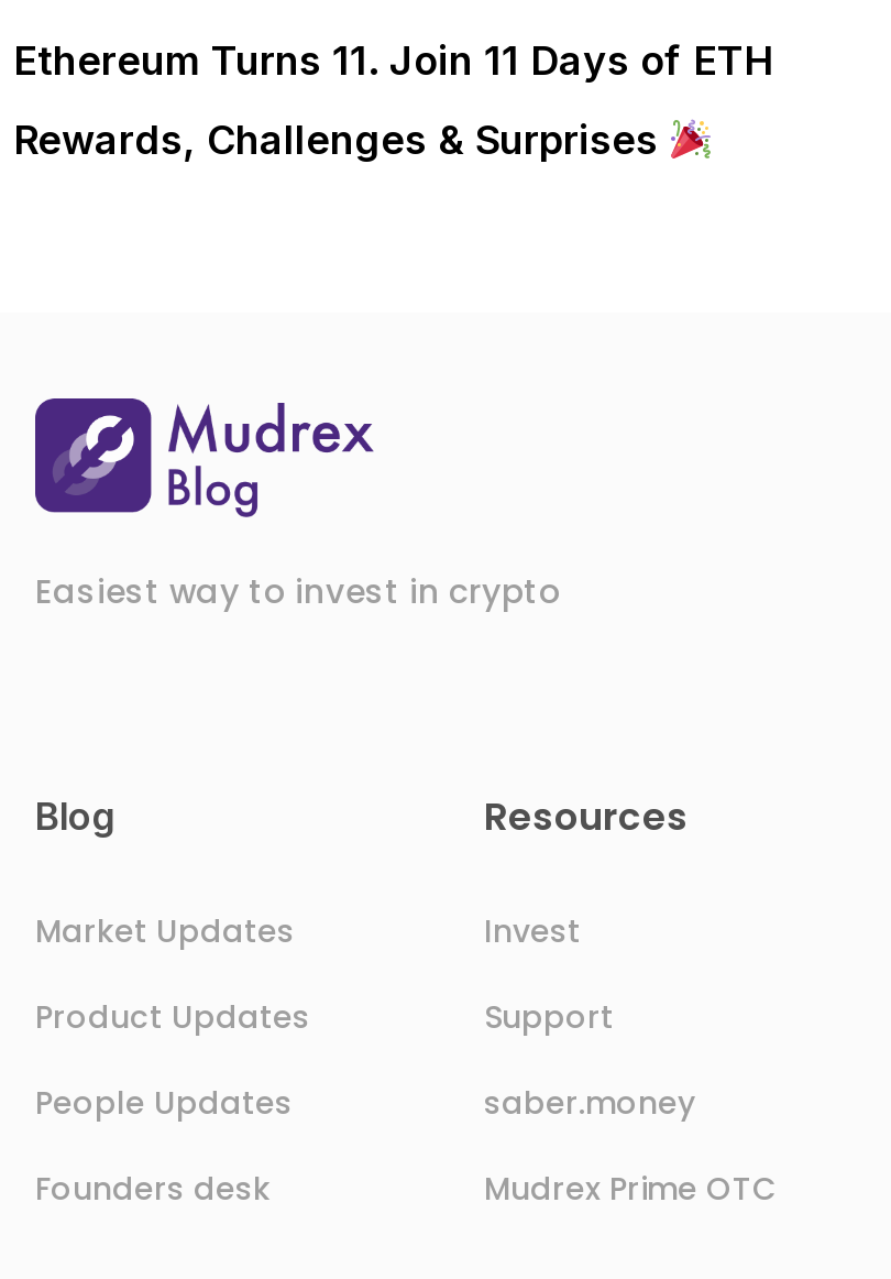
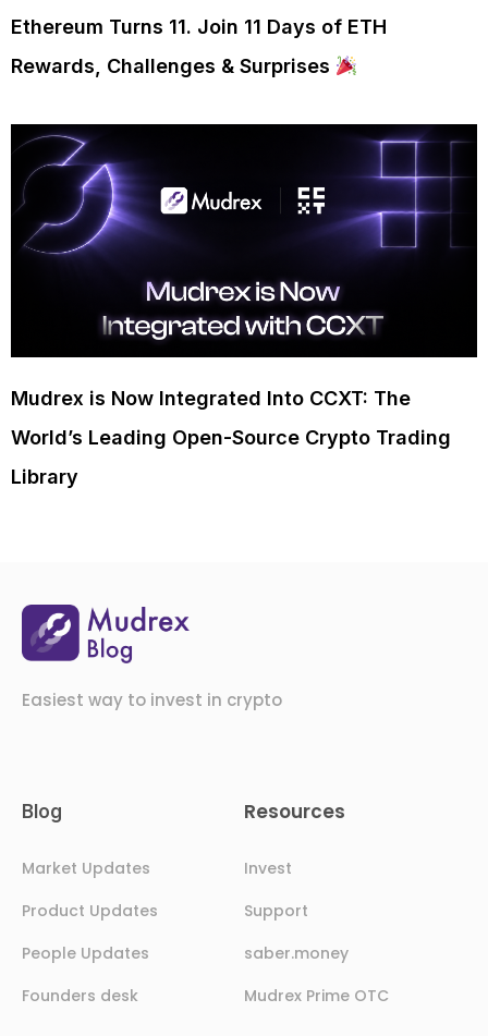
none -> [10,123,478,488] [image] | Mudrex is Now Integrated Into CCXT: The | World’s Leading Open-Source Crypto Trading | Library

